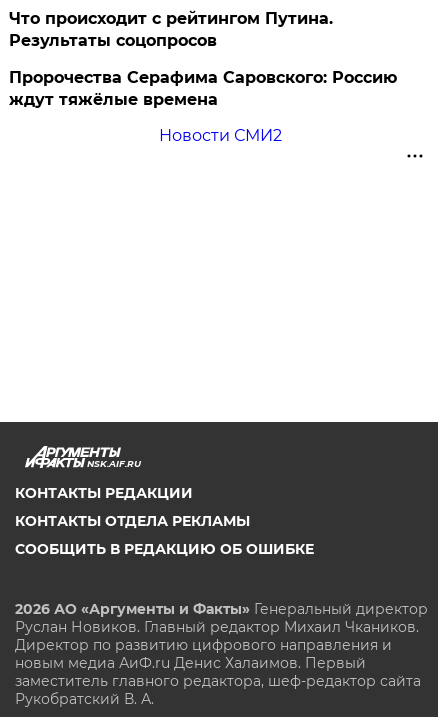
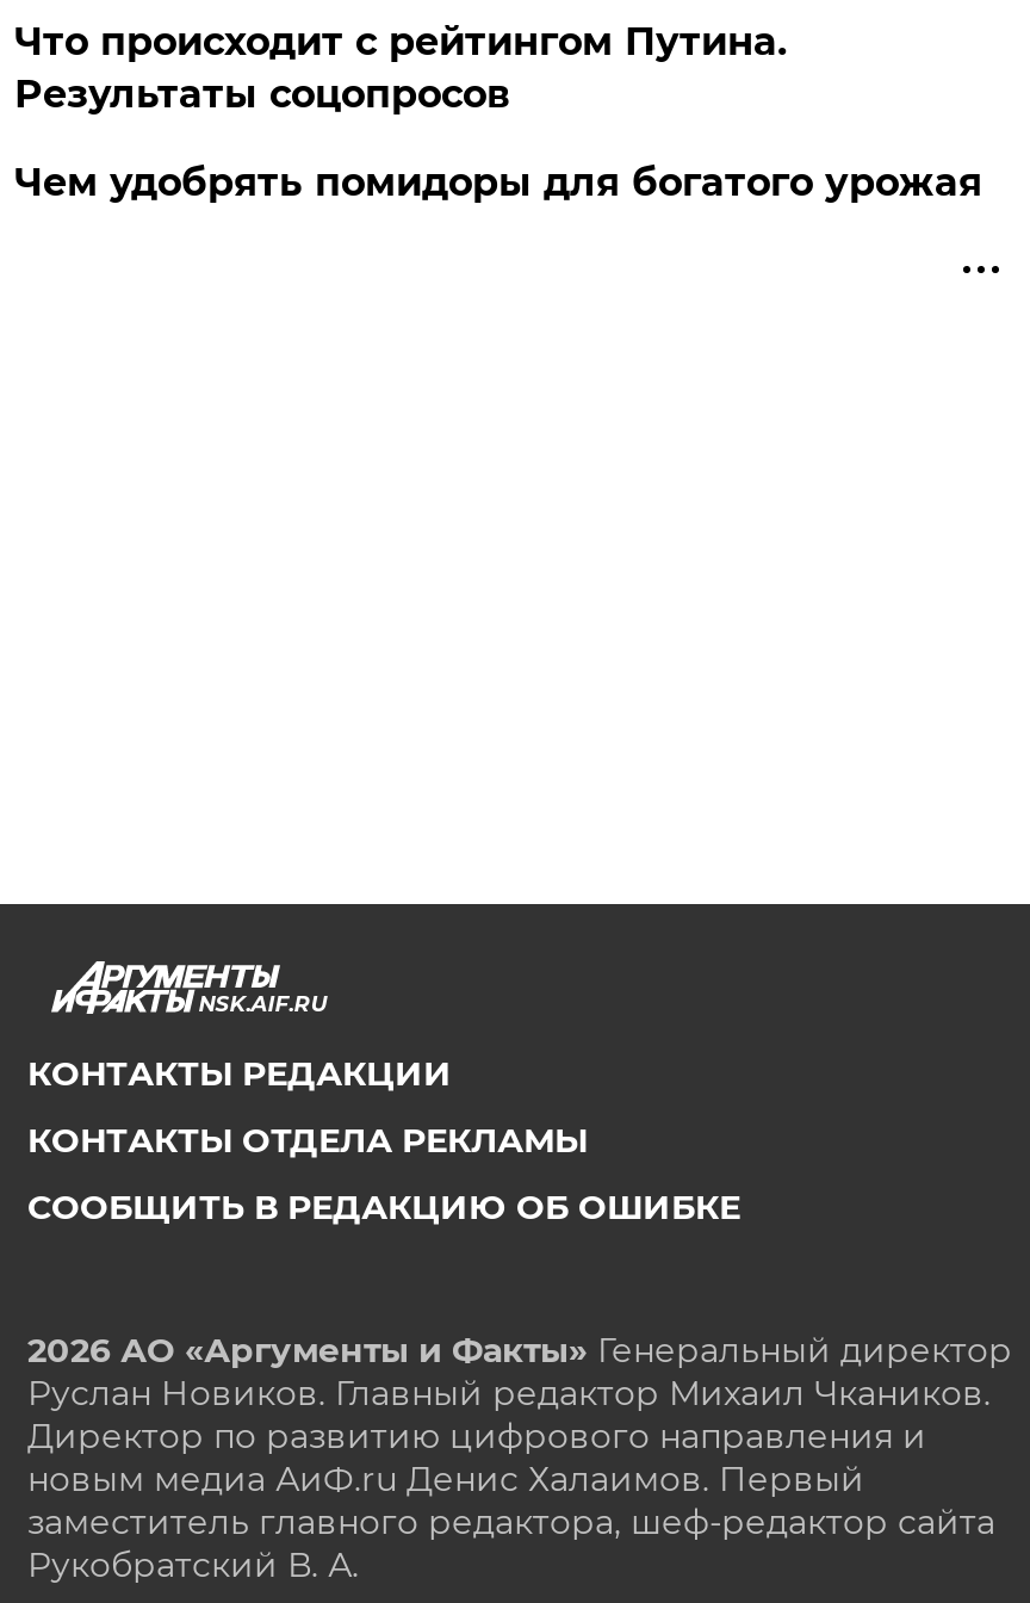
[9,68,397,145] Пророчества Серафима Саровского: Россию | ждут тяжёлые времена | Новости СМИ2 -> [14,160,982,205] Чем удобрять помидоры для богатого урожая

